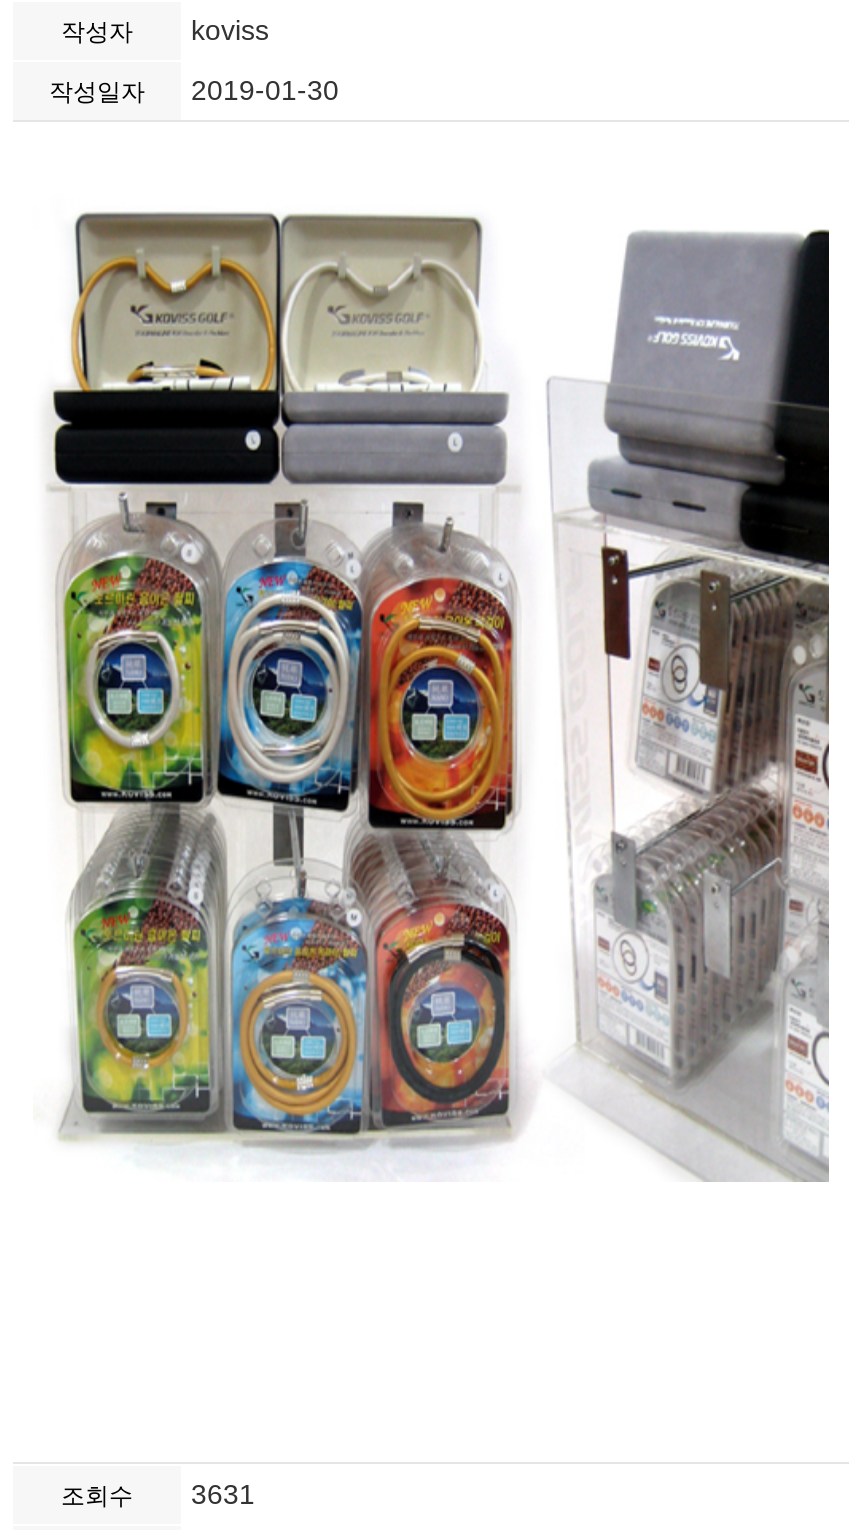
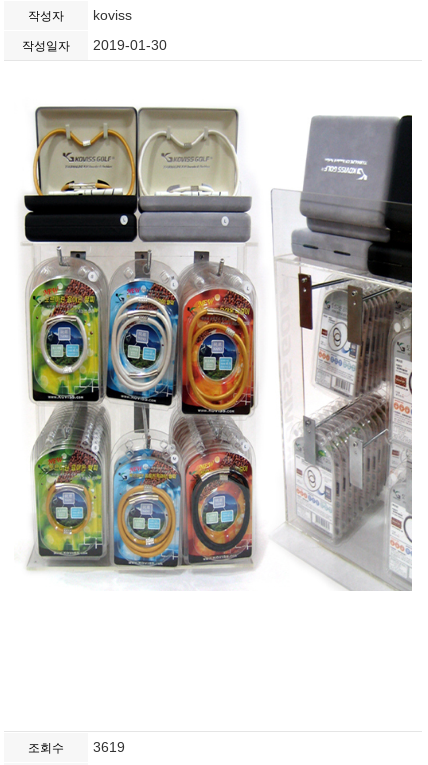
[191,1479,255,1511] 3631 -> [93,739,125,755] 3619

